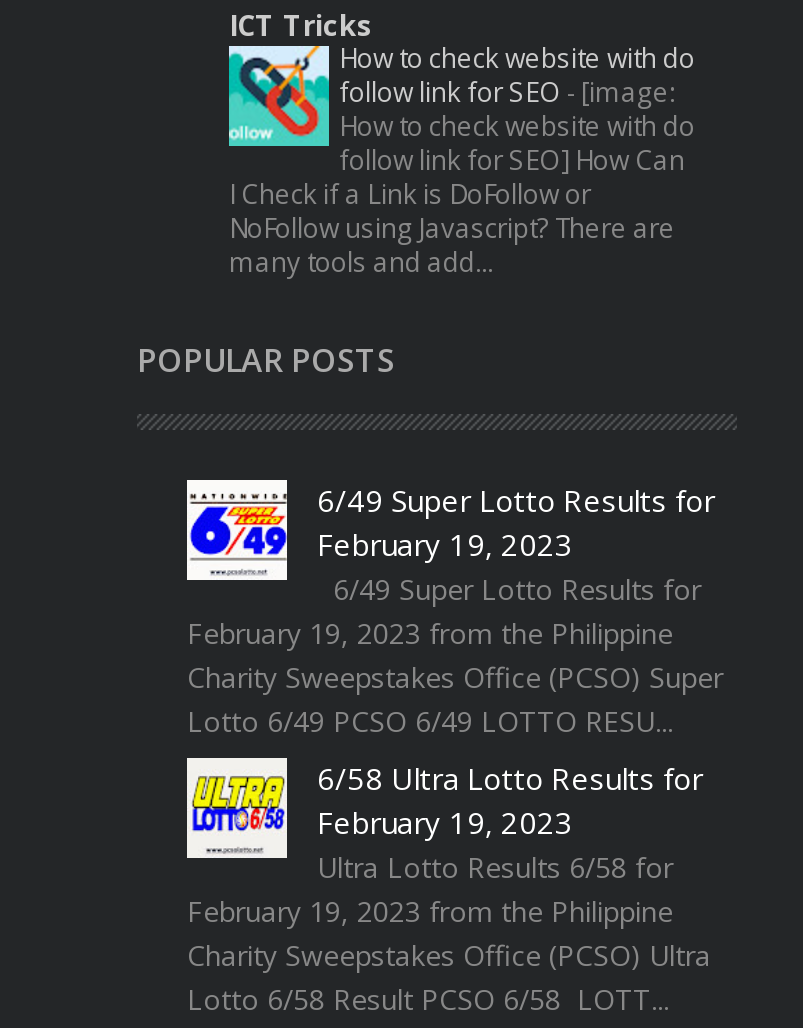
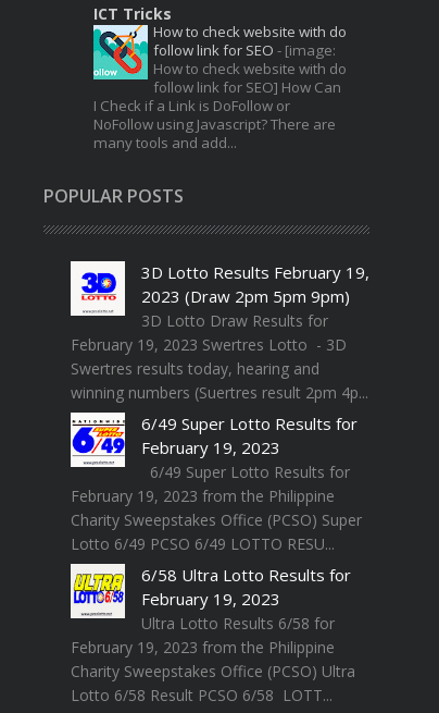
none -> [71,261,369,403] [image] | 3D Lotto Results February 19, | 2023 (Draw 2pm 5pm 9pm) | 3D Lotto Draw Results for | February 19, 2023 Swertres Lotto - 3D | Swertres results today, hearing and | winning numbers (Suertres result 2pm 4p...

